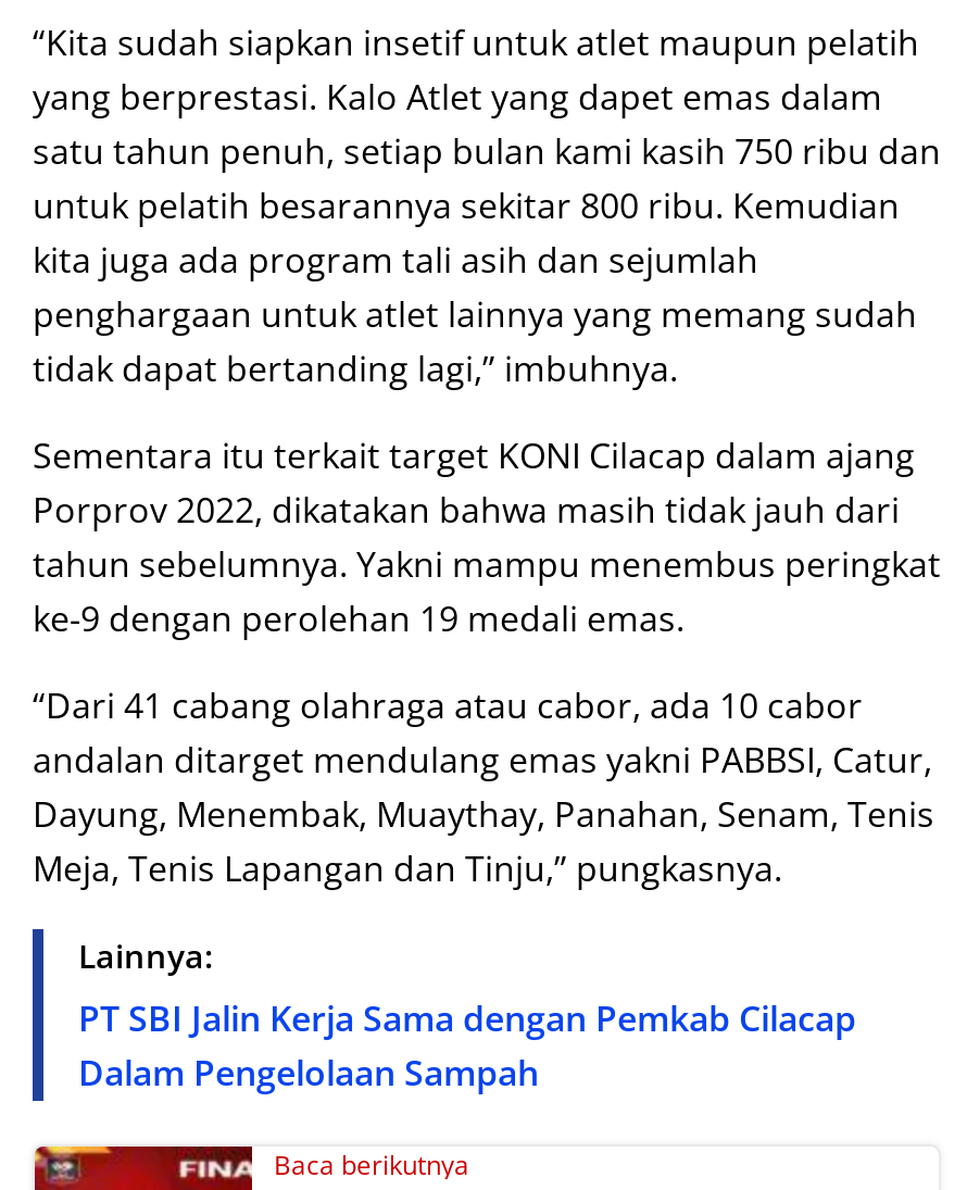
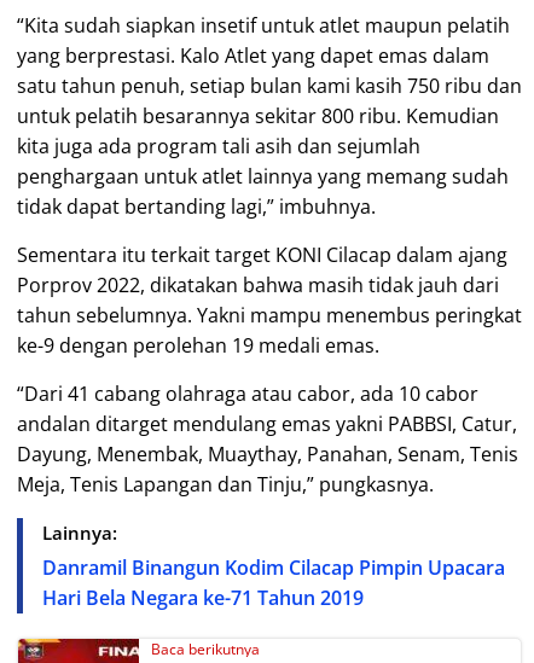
[78,994,856,1096] PT SBI Jalin Kerja Sama dengan Pemkab Cilacap | Dalam Pengelolaan Sampah -> [42,554,505,611] Danramil Binangun Kodim Cilacap Pimpin Upacara | Hari Bela Negara ke-71 Tahun 2019

